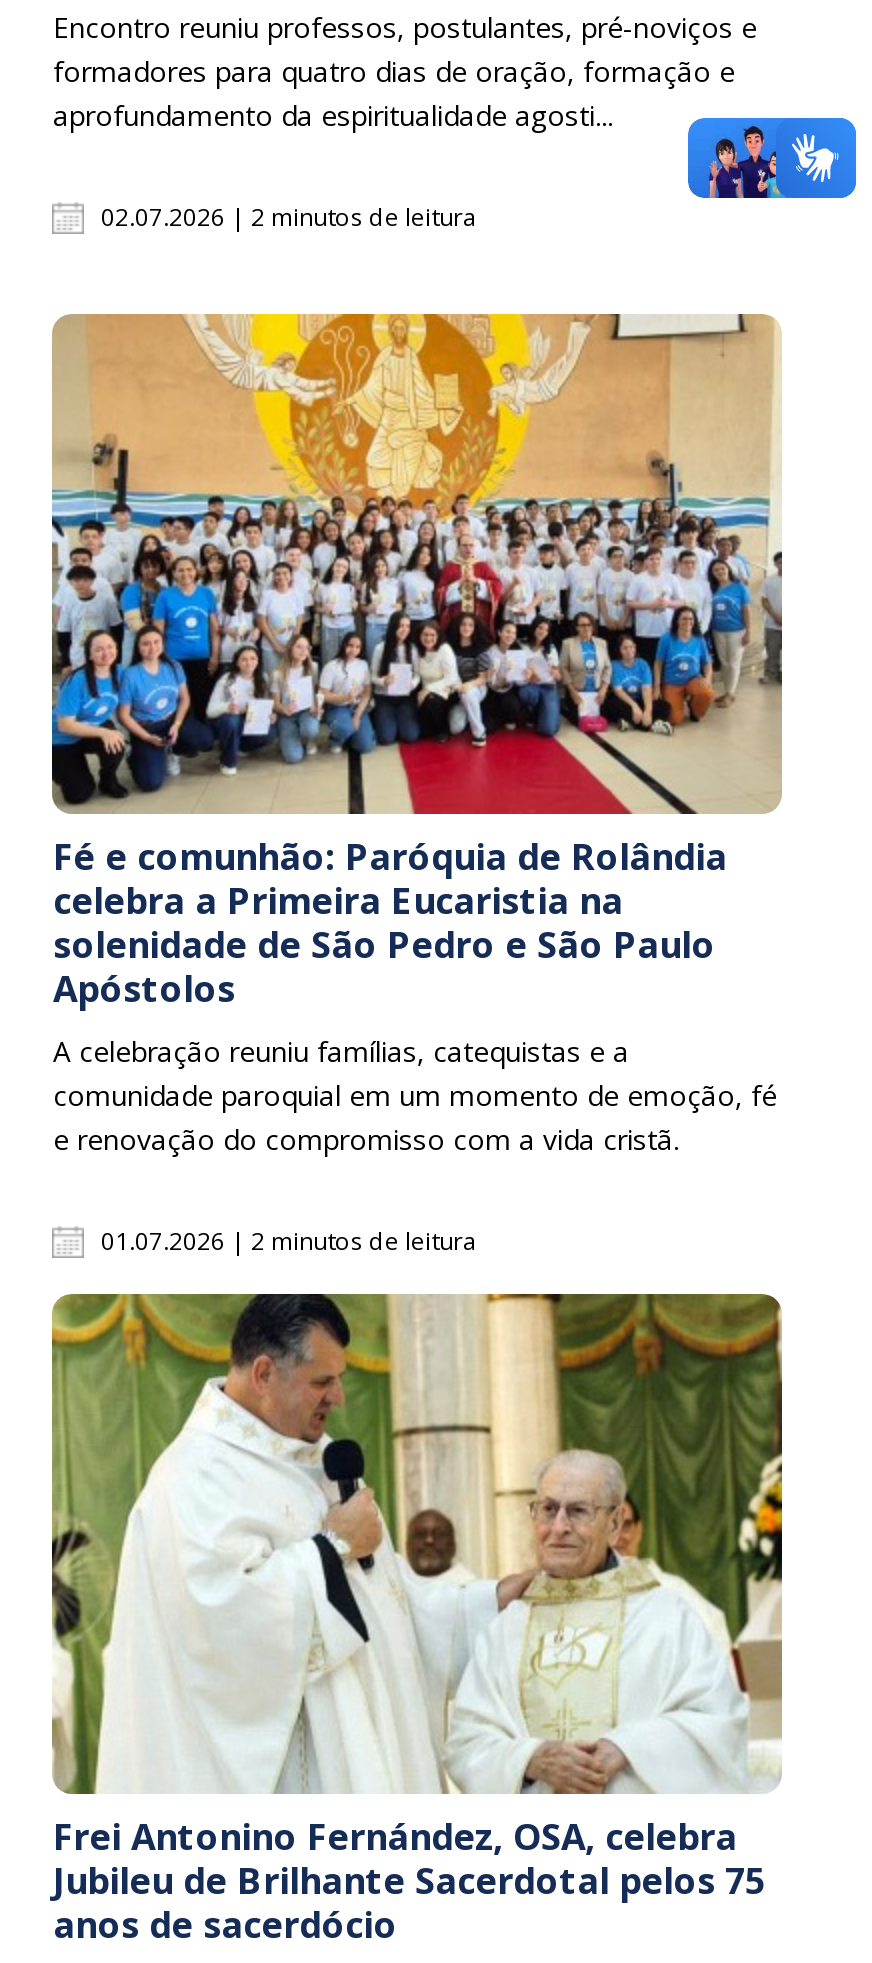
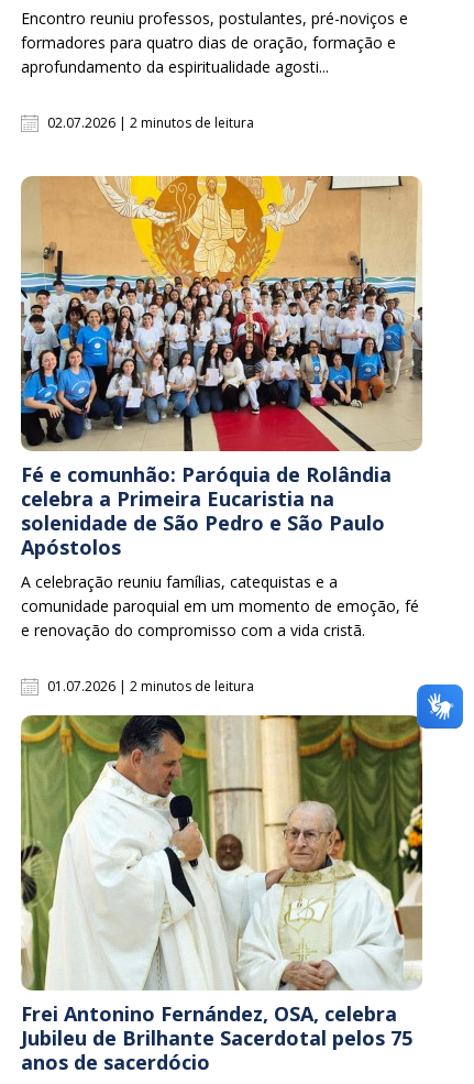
[686,116,858,200] [image] -> none
none -> [416,683,464,730] [image]

